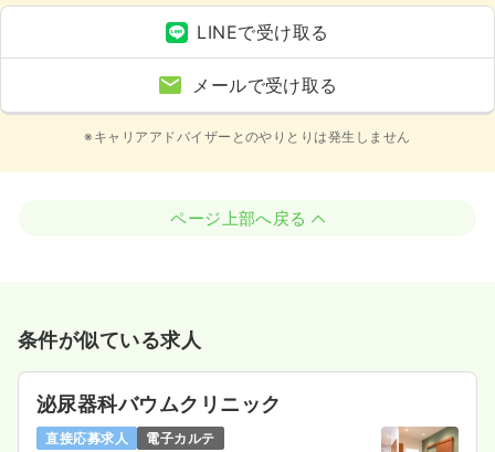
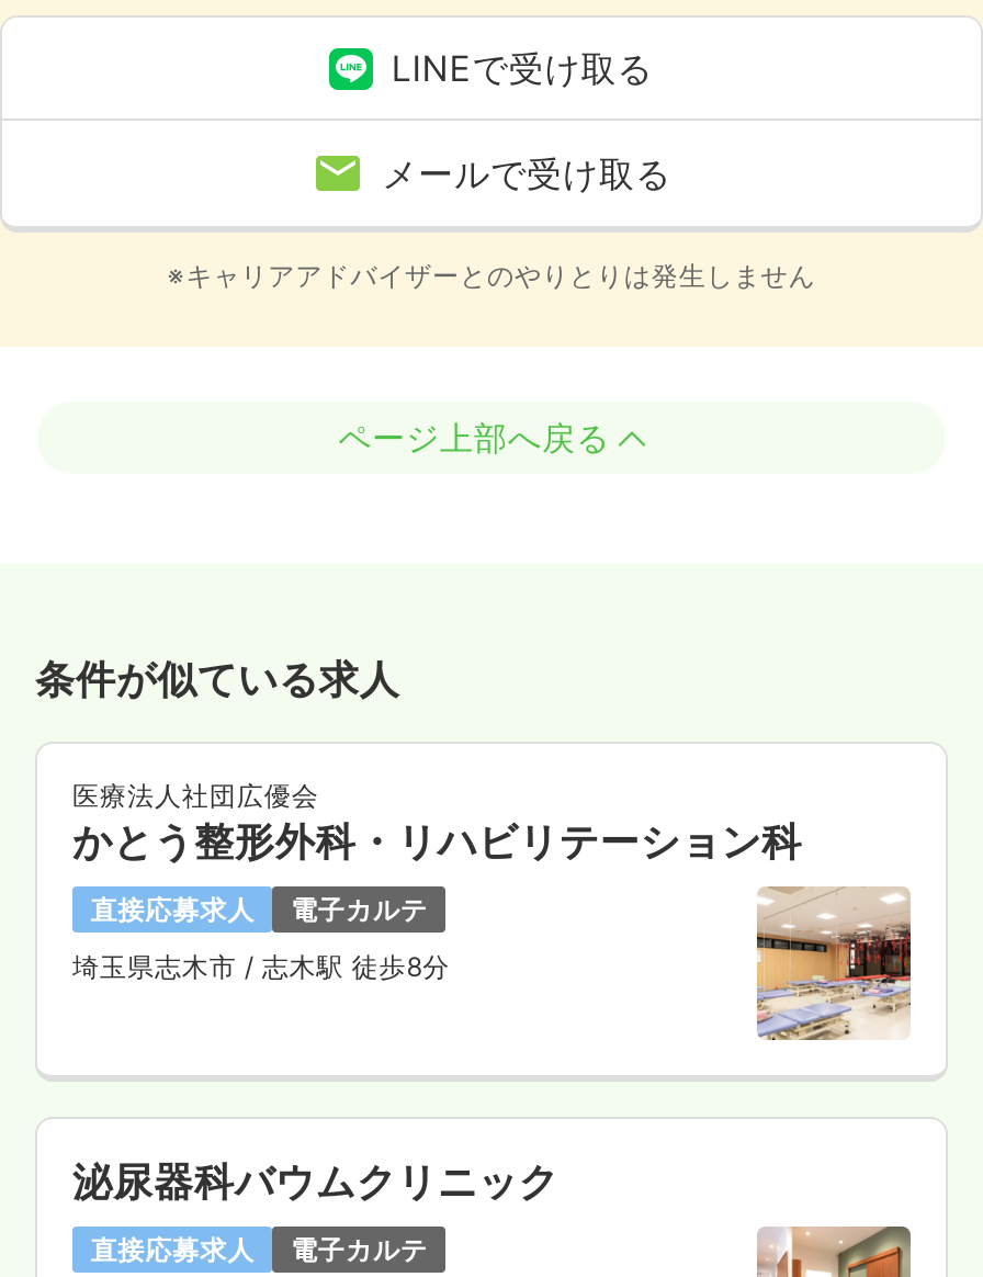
none -> [72,780,913,1042] [image] | 医療法人社団広優会 | かとう整形外科・リハビリテーション科 | 直接応募求人 | 電子カルテ | 埼玉県志木市/ 志木駅 徒歩8分

